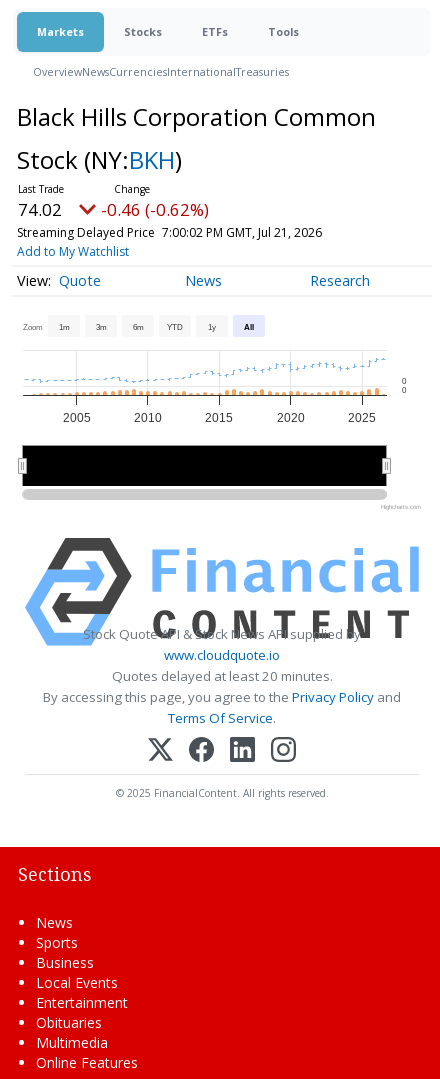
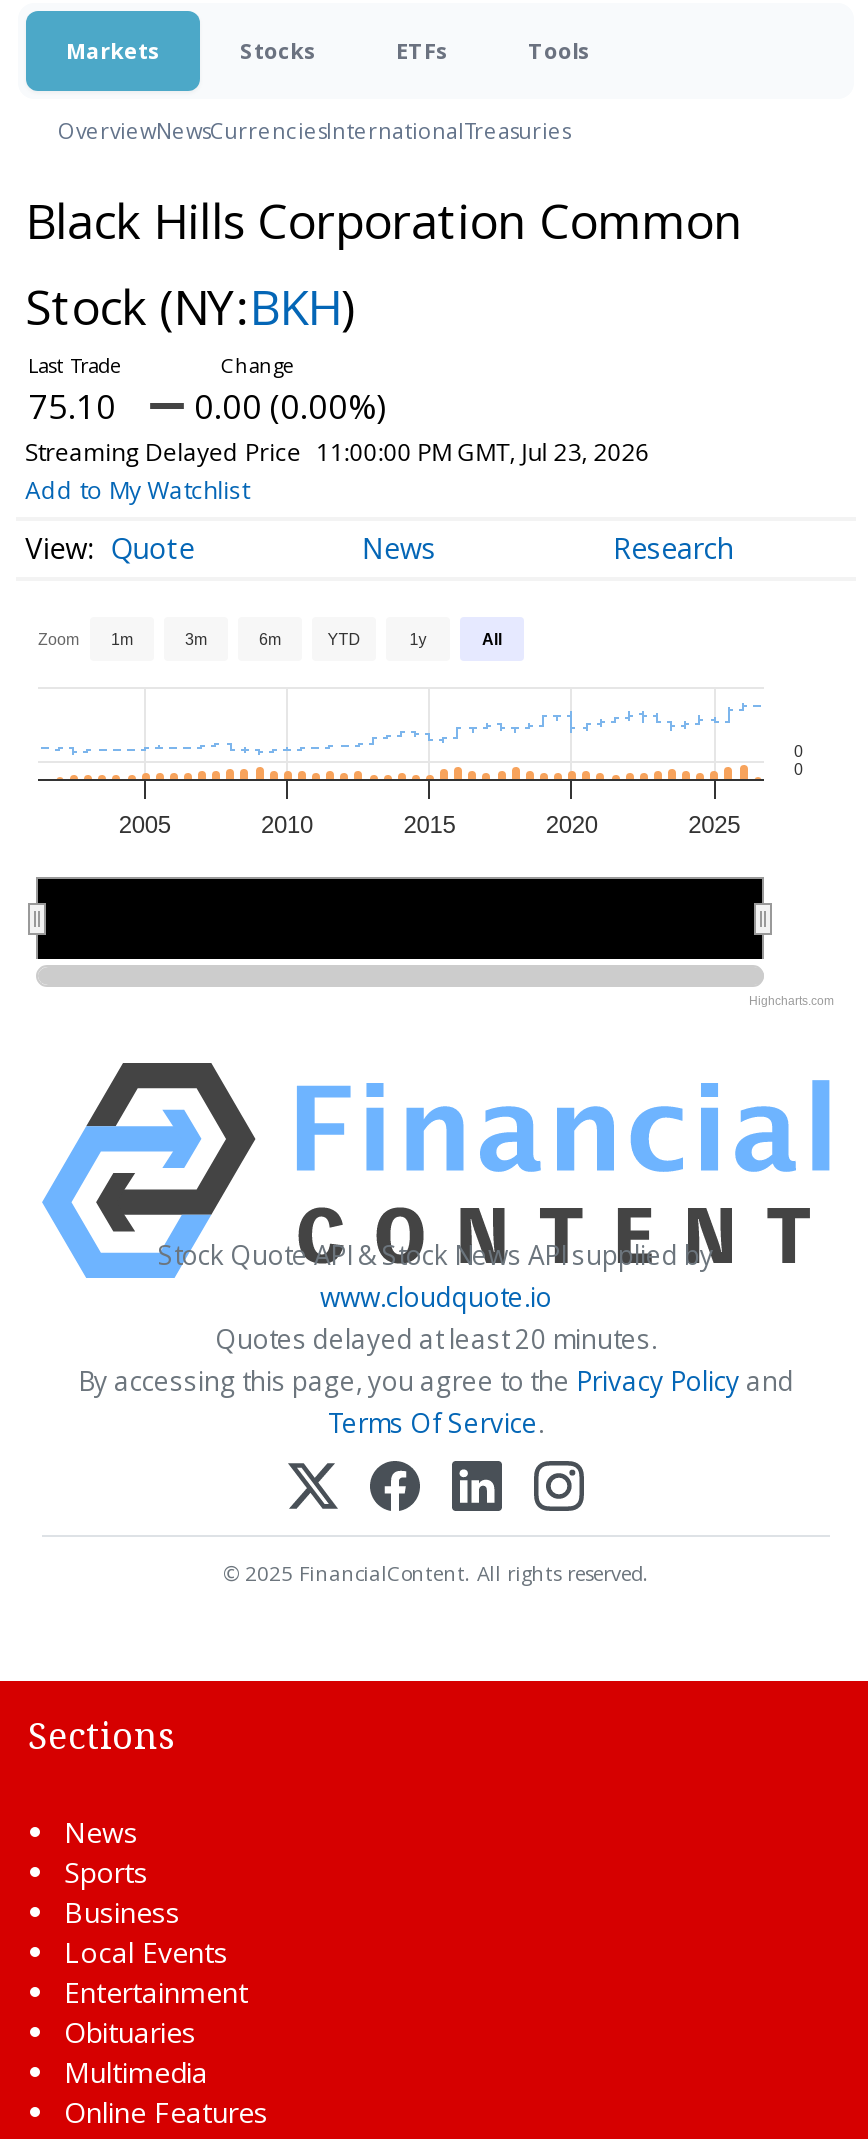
[18,198,62,221] 74.02 -> [28,383,116,429] 75.10
[101,198,209,221] -0.46 (-0.62%) -> [194,383,386,429] 0.00 (0.00%)
[17,224,322,241] Streaming Delayed Price 7:00:02 PM GMT, Jul 21, 2026 -> [25,435,650,469] Streaming Delayed Price 11:00:00 PM GMT, Jul 23, 2026

